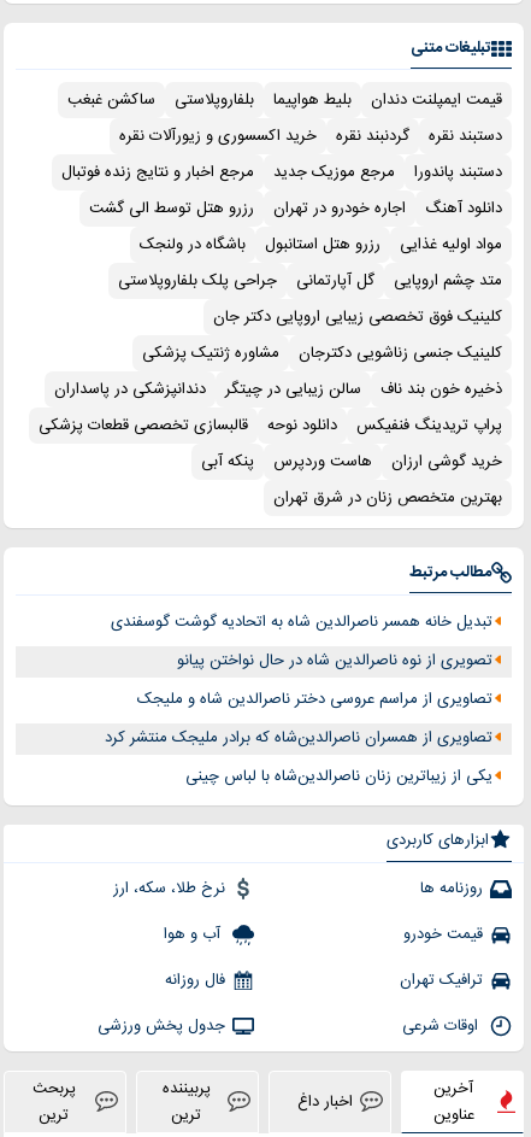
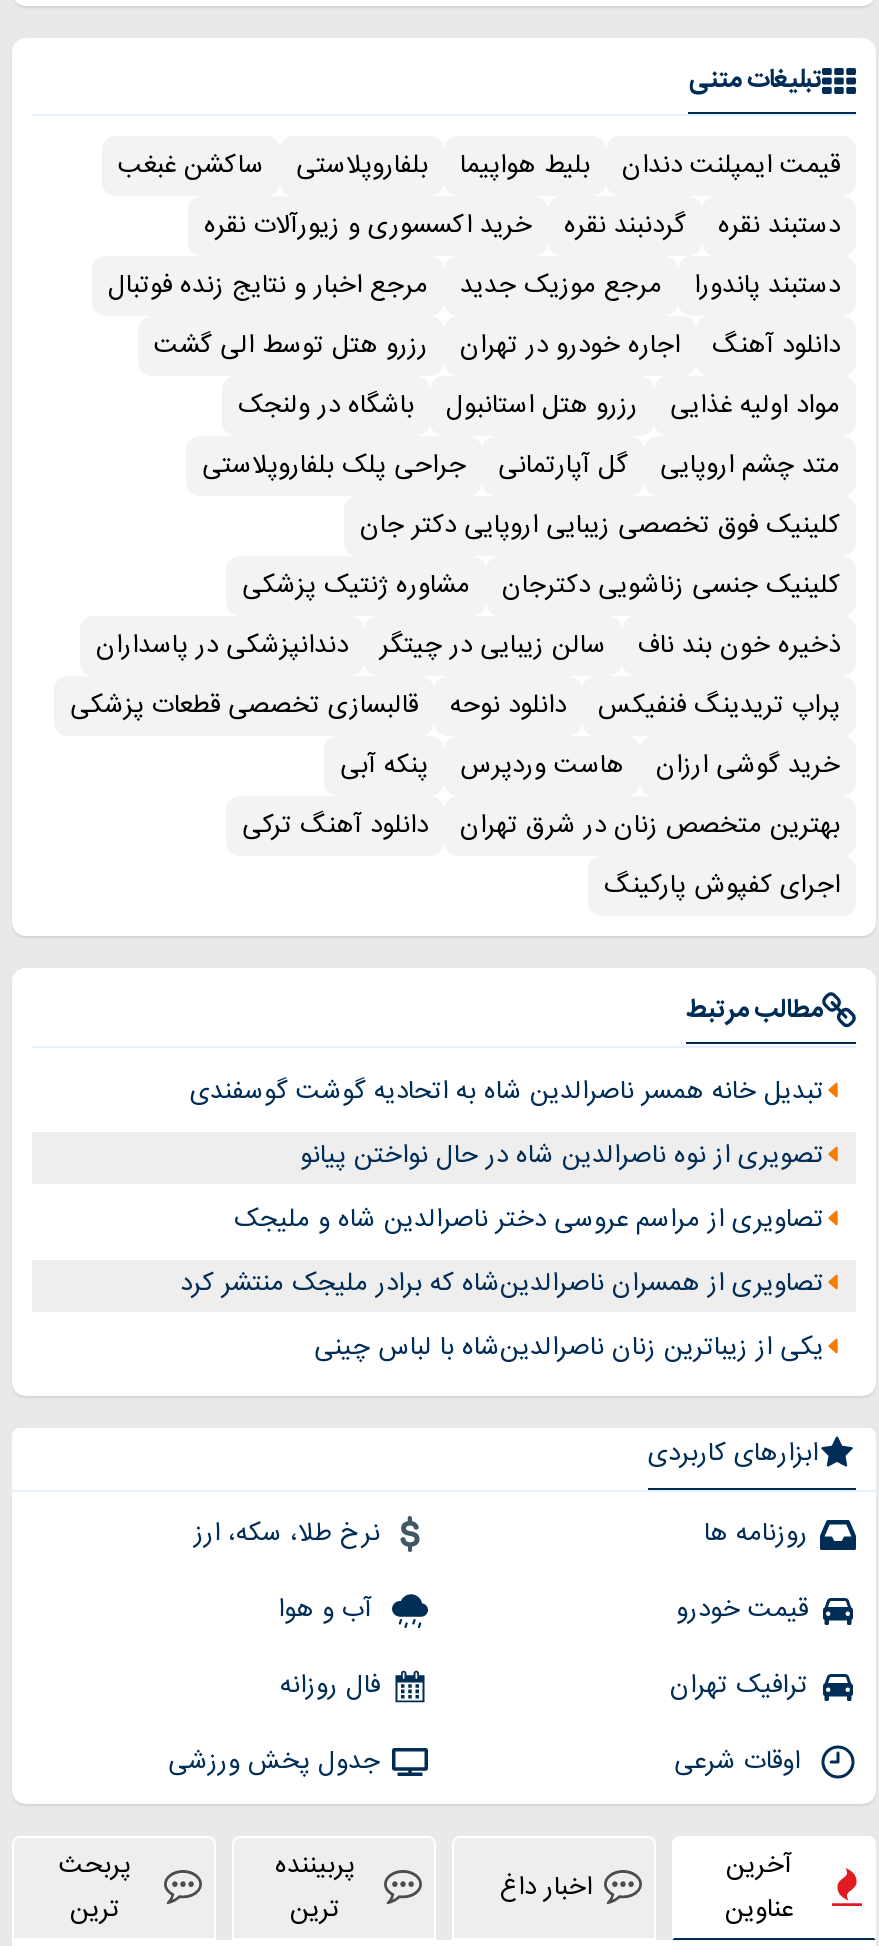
none -> [242,805,840,909] دانلود آهنگ ترکی | اجرای کفپوش پارکینگ

